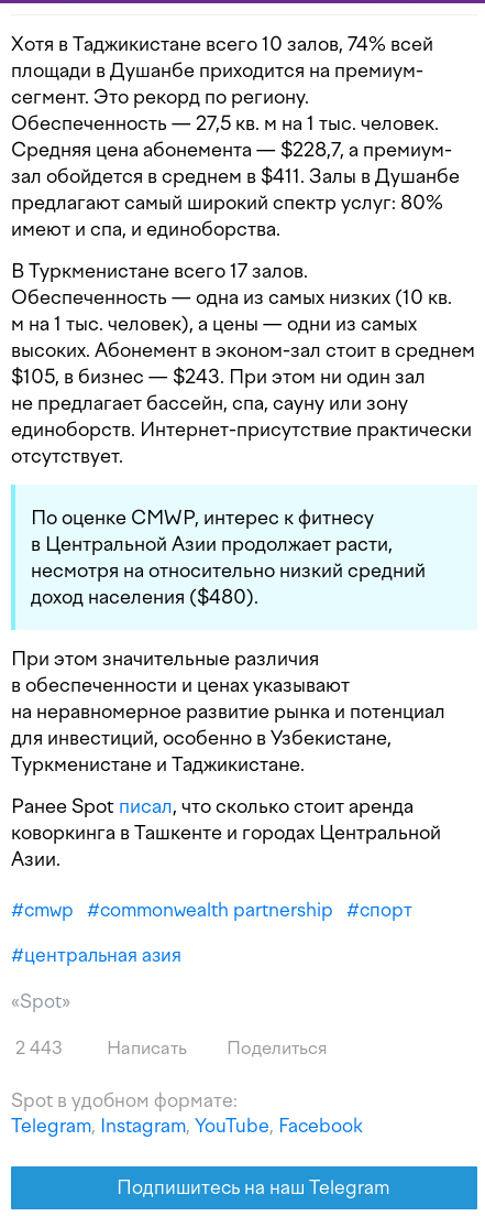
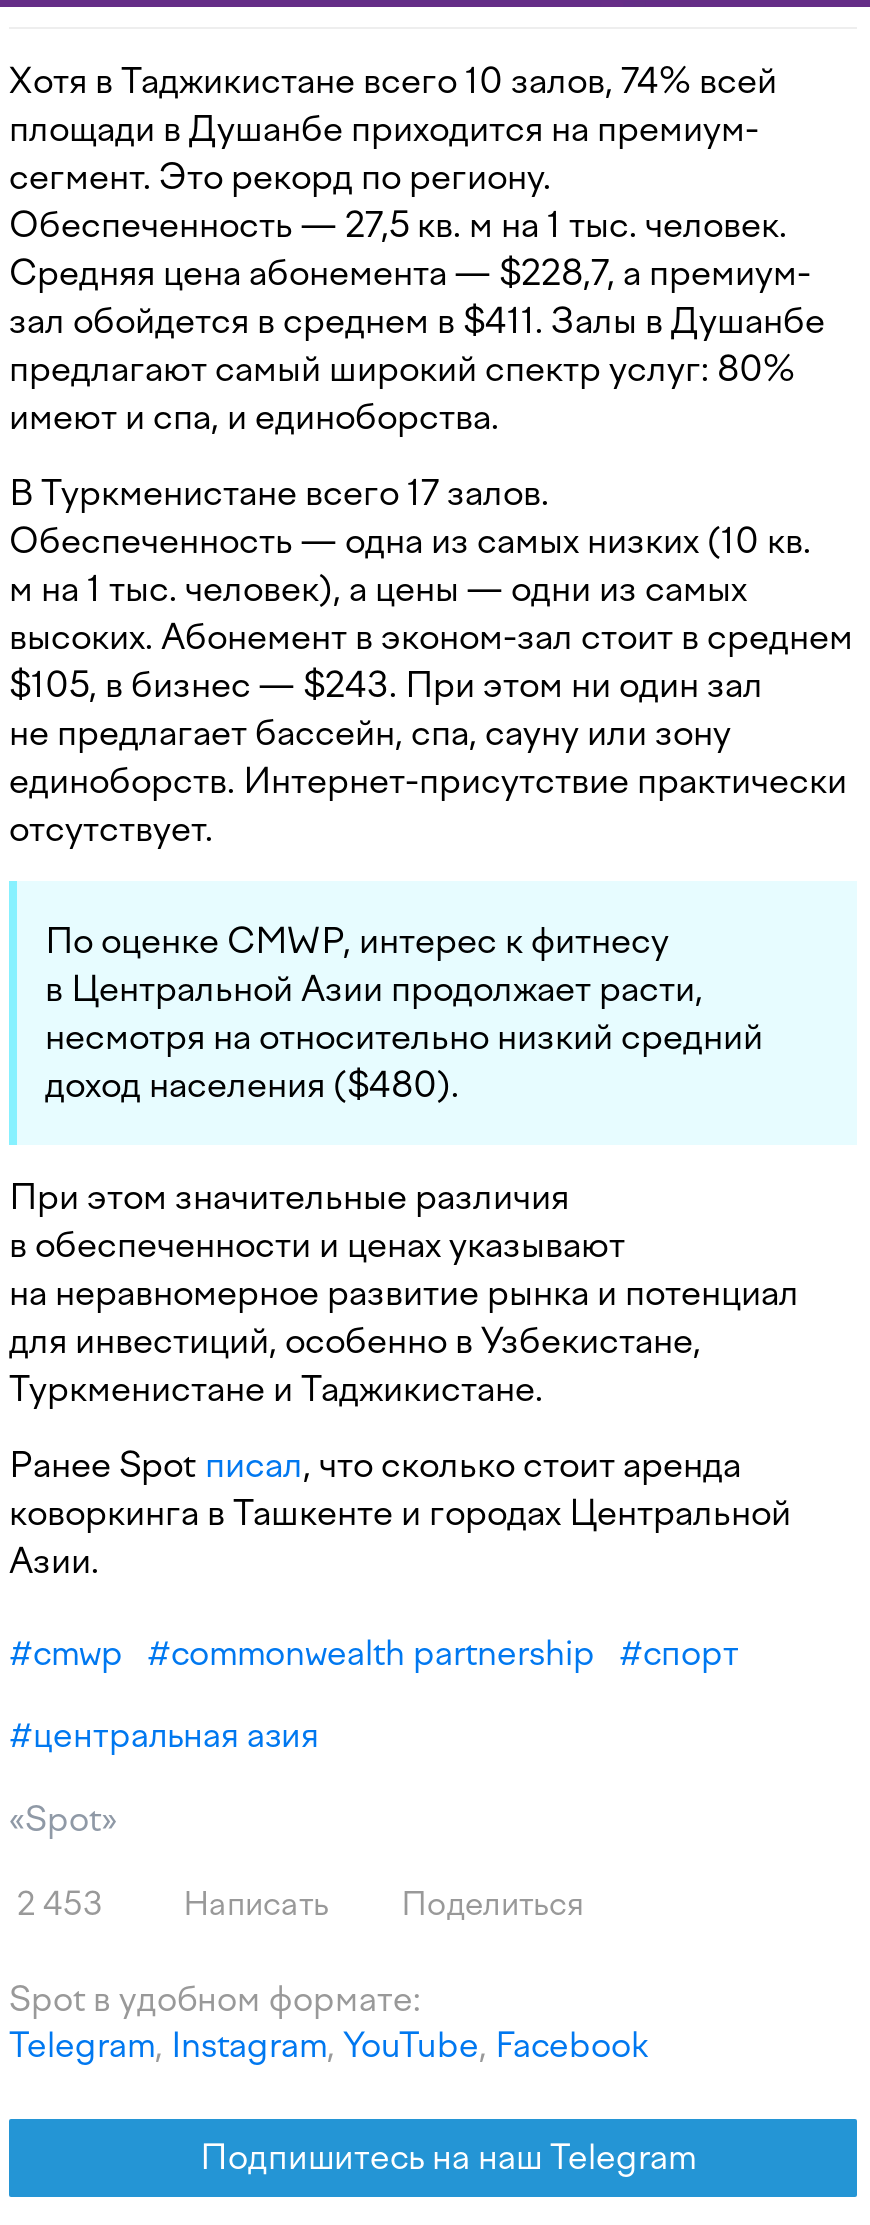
[11,1038,328,1059] 2 443 Написать Поделиться -> [9,1886,585,1924] 2 453 Написать Поделиться

